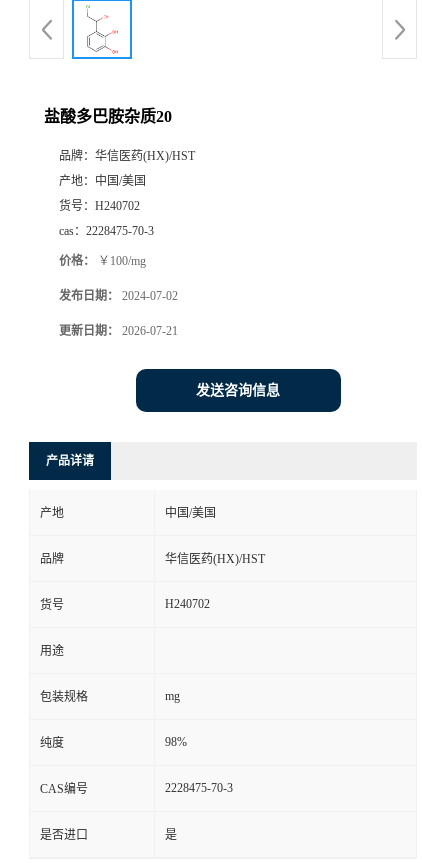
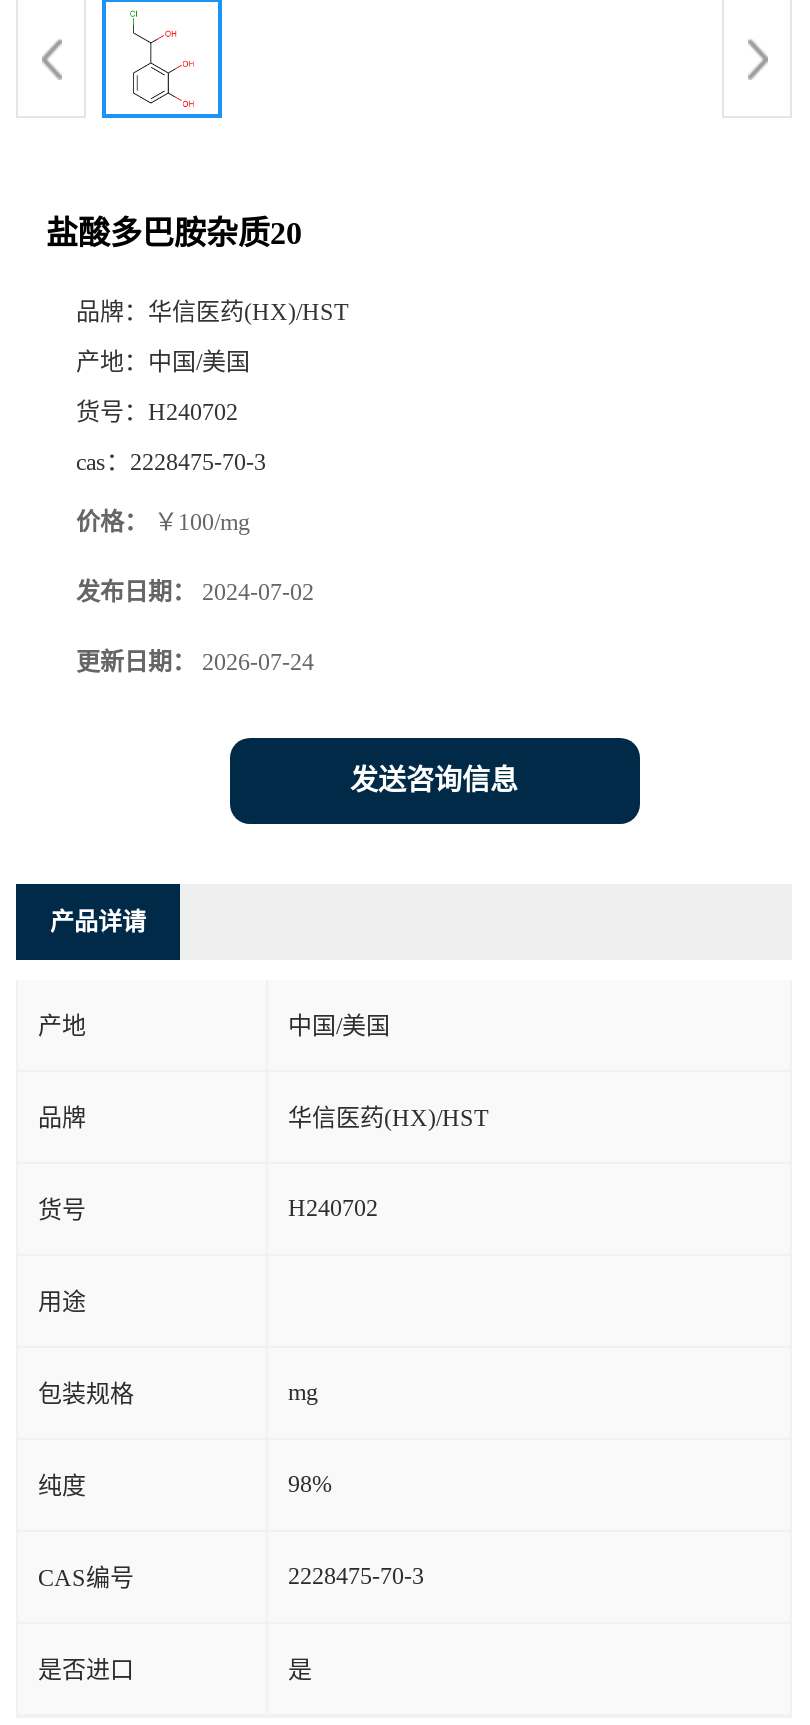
[59,324,178,338] 更新日期：2026-07-21 -> [76,648,314,676] 更新日期：2026-07-24

